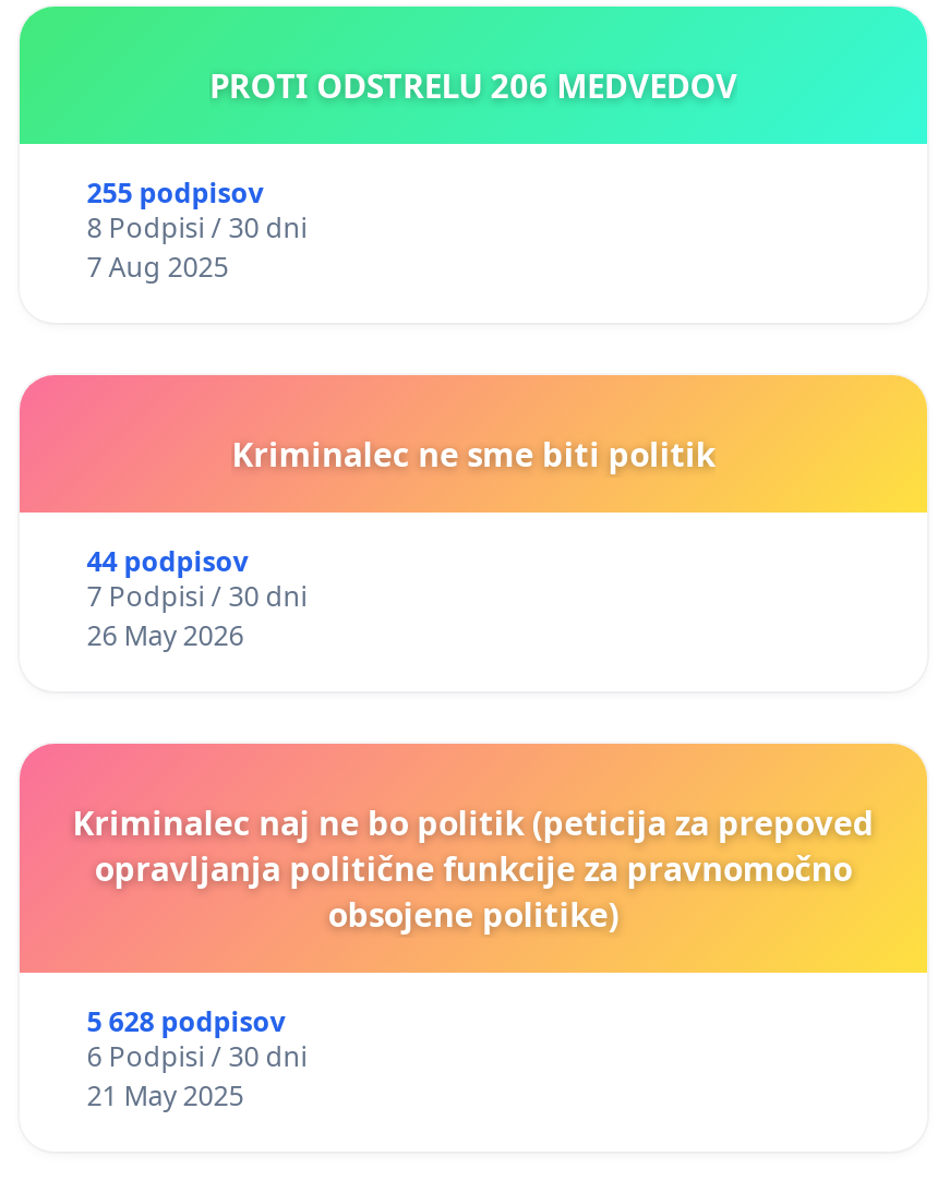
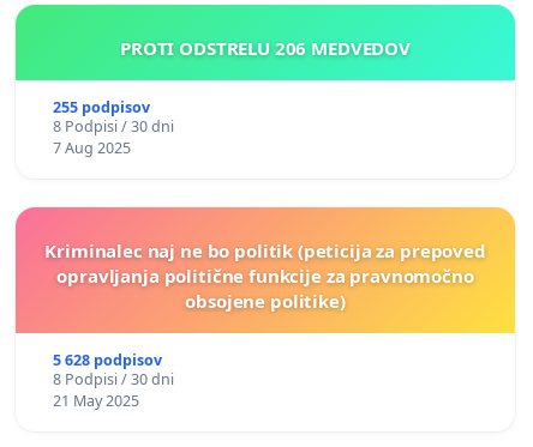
[87,432,715,655] Kriminalec ne sme biti politik | 44 podpisov | 7 Podpisi / 30 dni | 26 May 2026 -> none
[87,1038,307,1075] 6 Podpisi / 30 dni -> [53,369,174,390] 8 Podpisi / 30 dni

